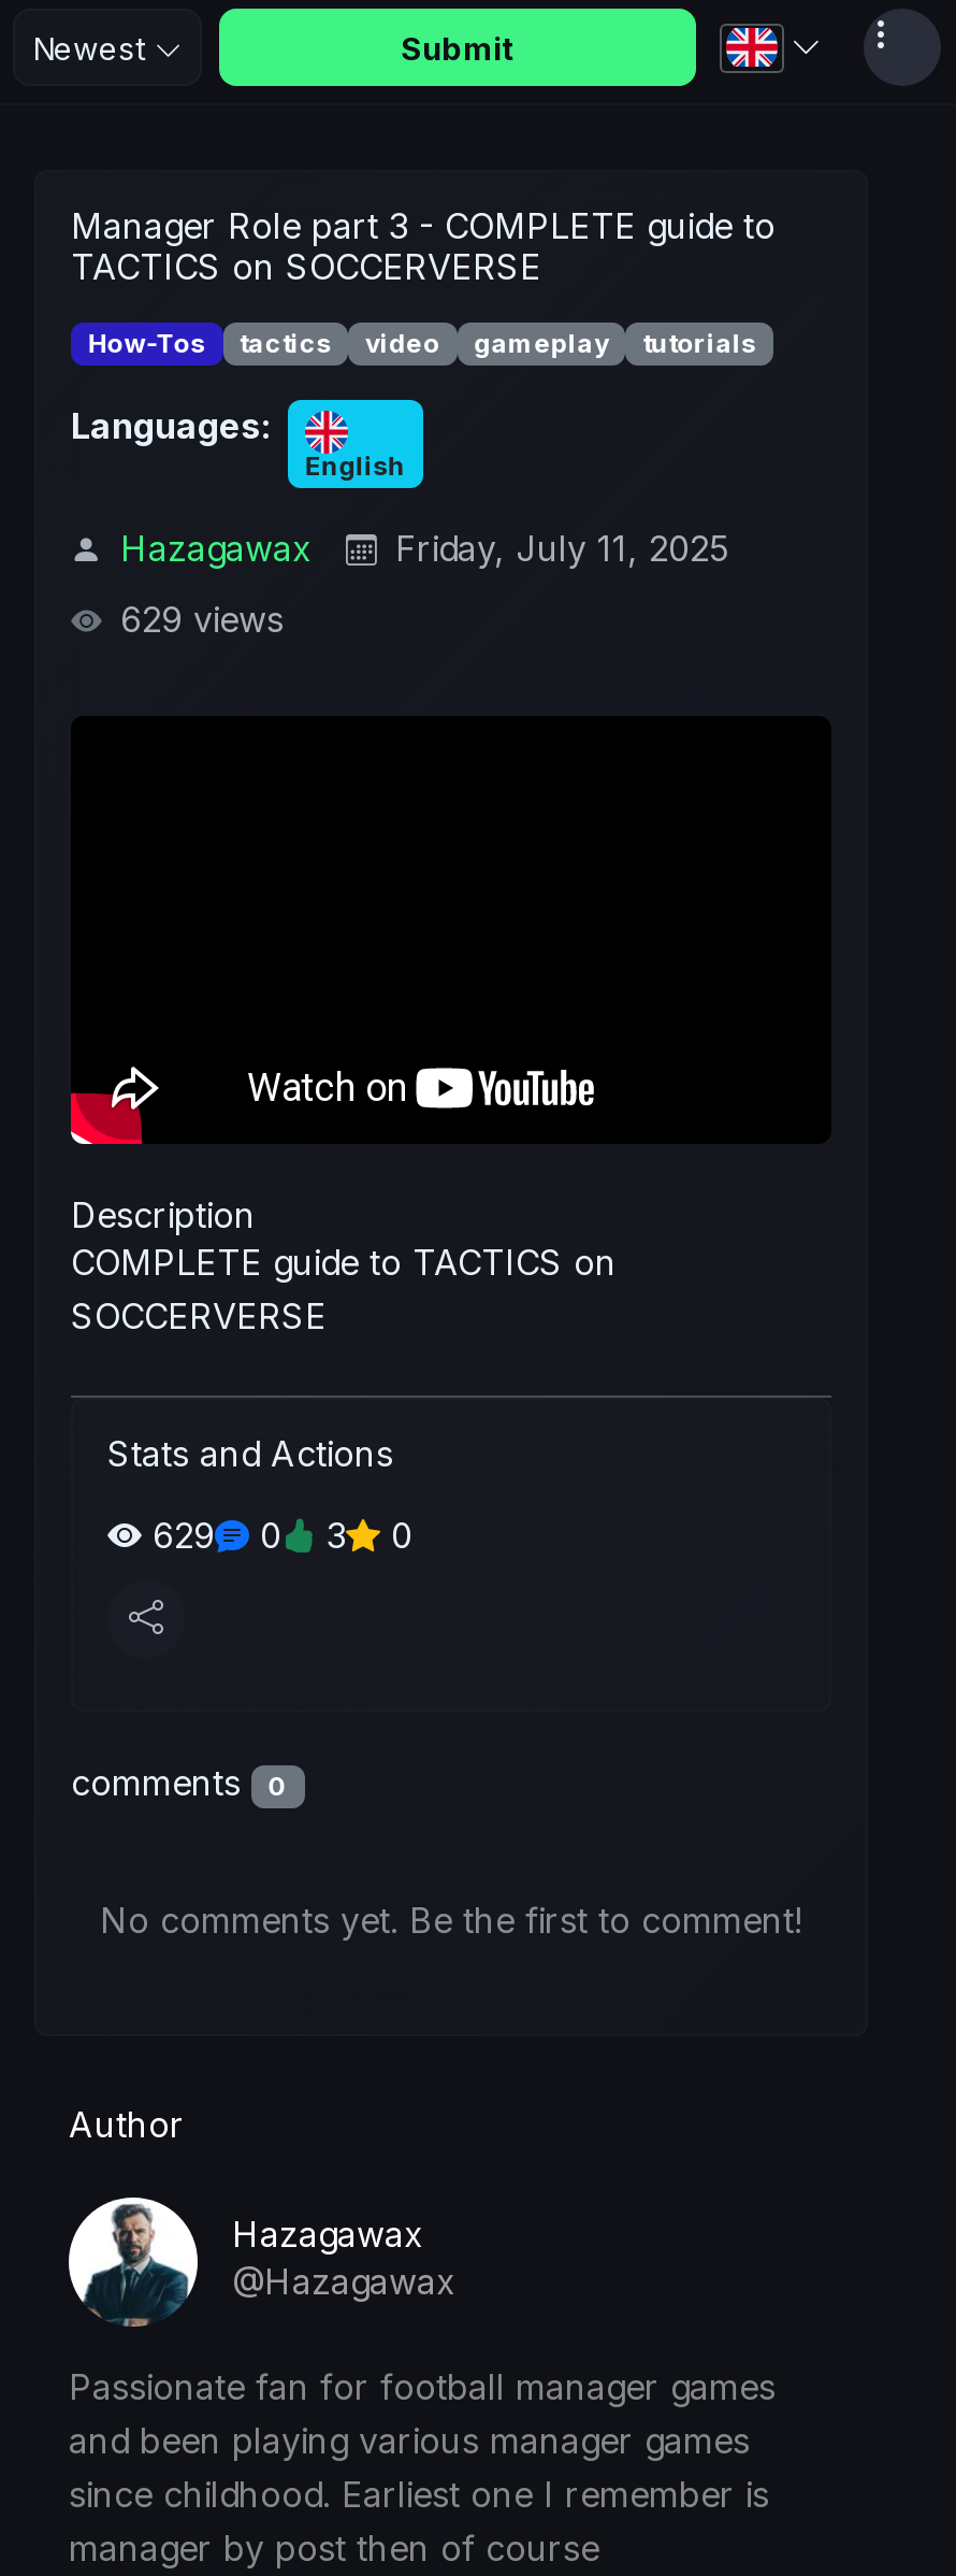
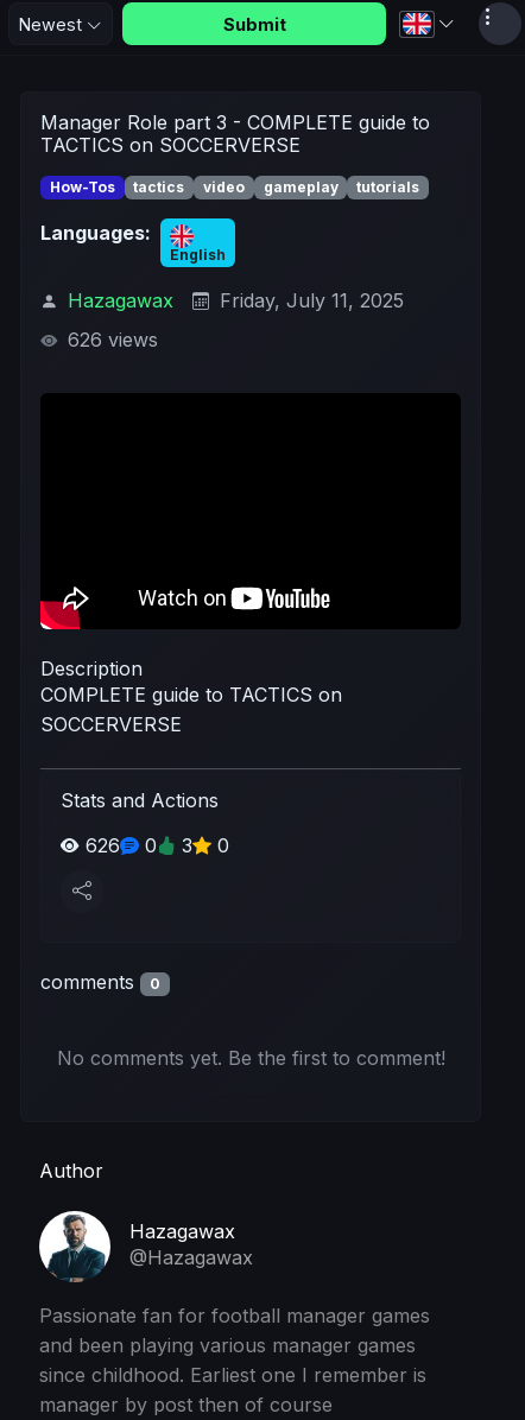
[110,597,284,640] 629 views -> [62,327,158,351] 626 views
[153,1514,412,1557] 629 0 3 0 -> [86,833,229,857] 626 0 3 0

